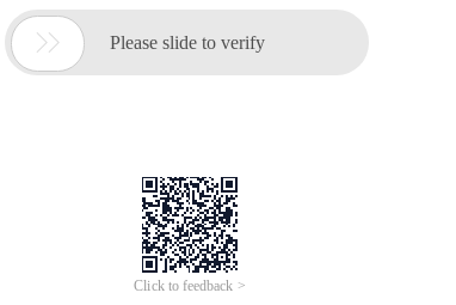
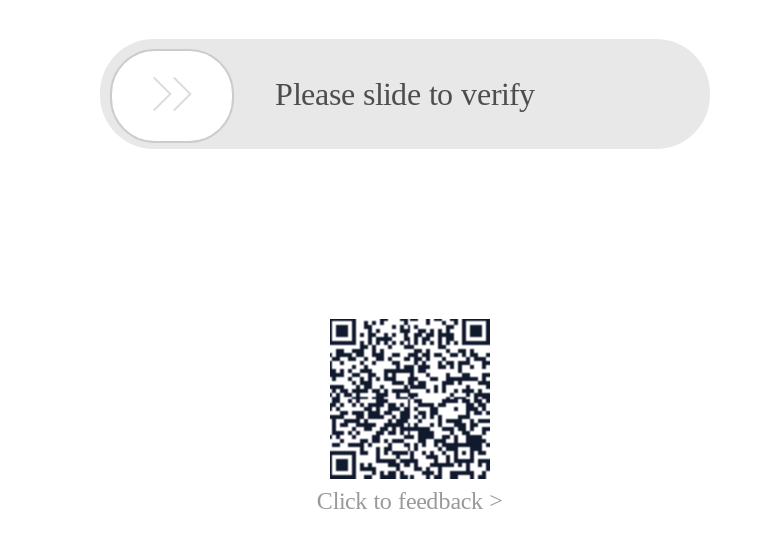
[142,176,239,274] [image] -> [328,317,492,481] [image]

